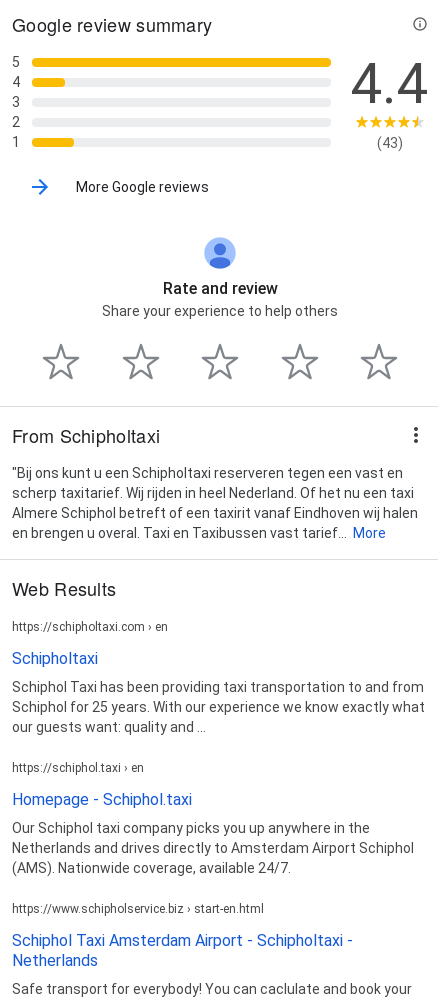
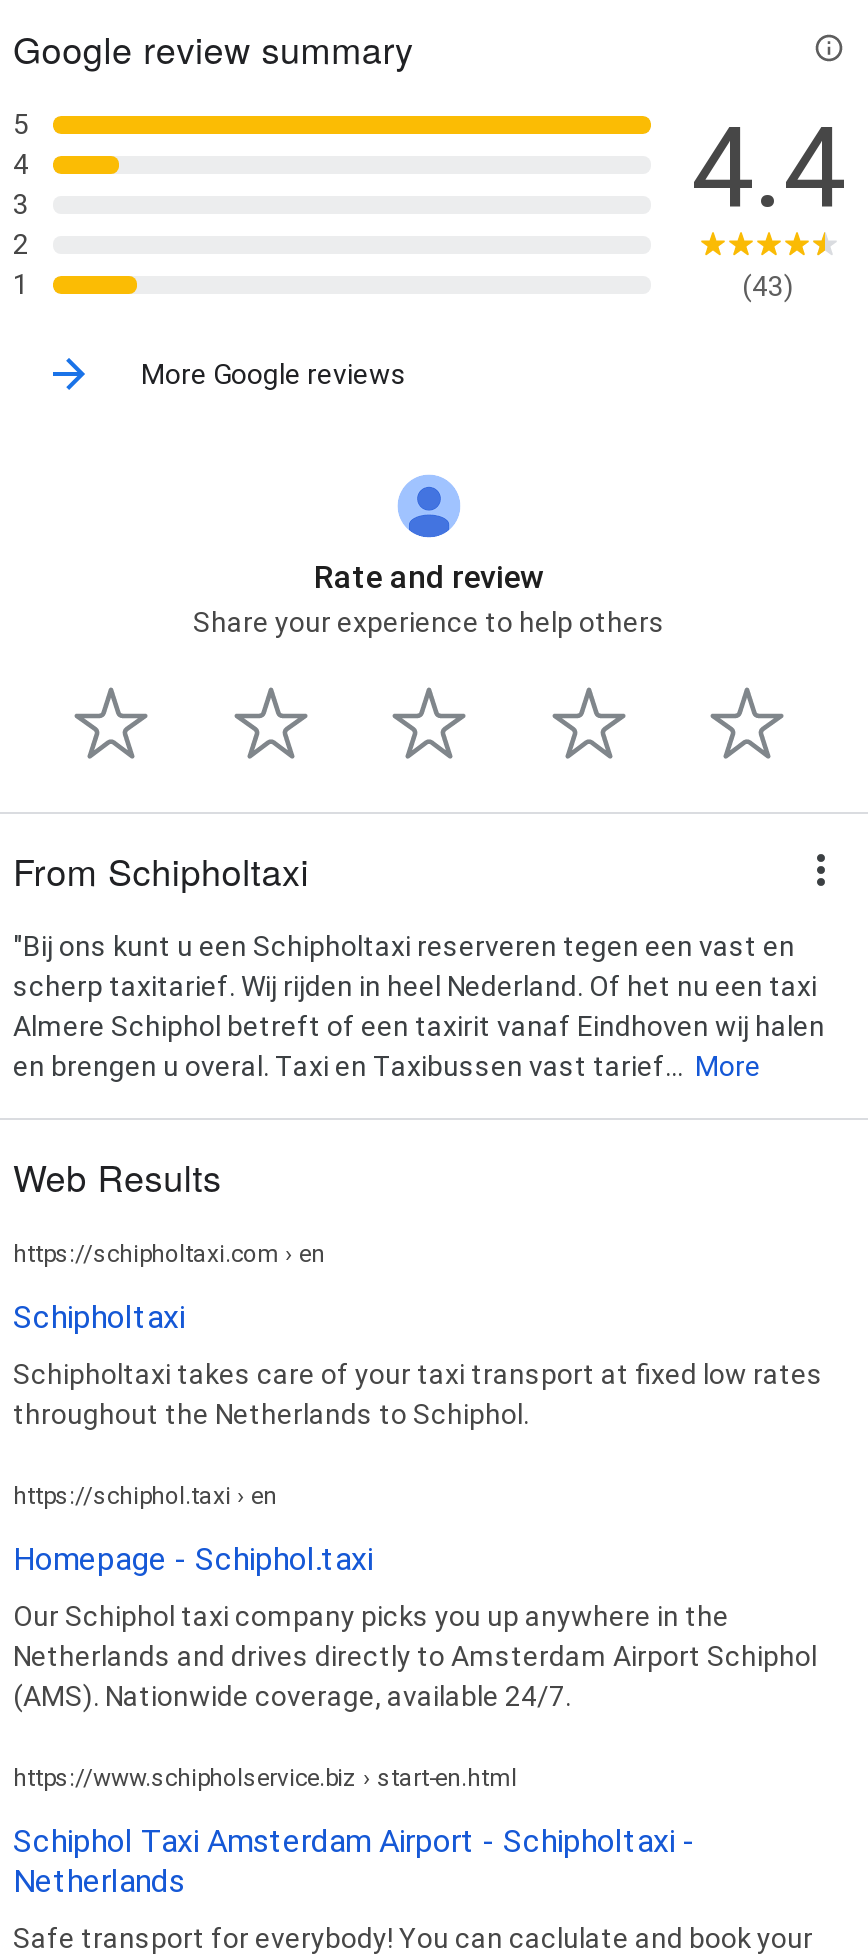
[12,679,425,735] Schiphol Taxi has been providing taxi transportation to and from | Schiphol for 25 years. With our experience we know exactly what | our guests want: quality and ... -> [13,1357,823,1429] Schipholtaxi takes care of your taxi transport at fixed low rates | throughout the Netherlands to Schiphol.

